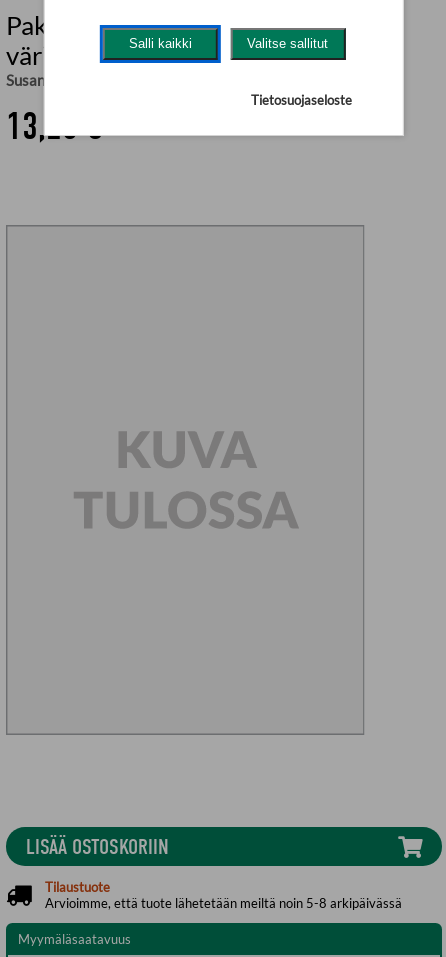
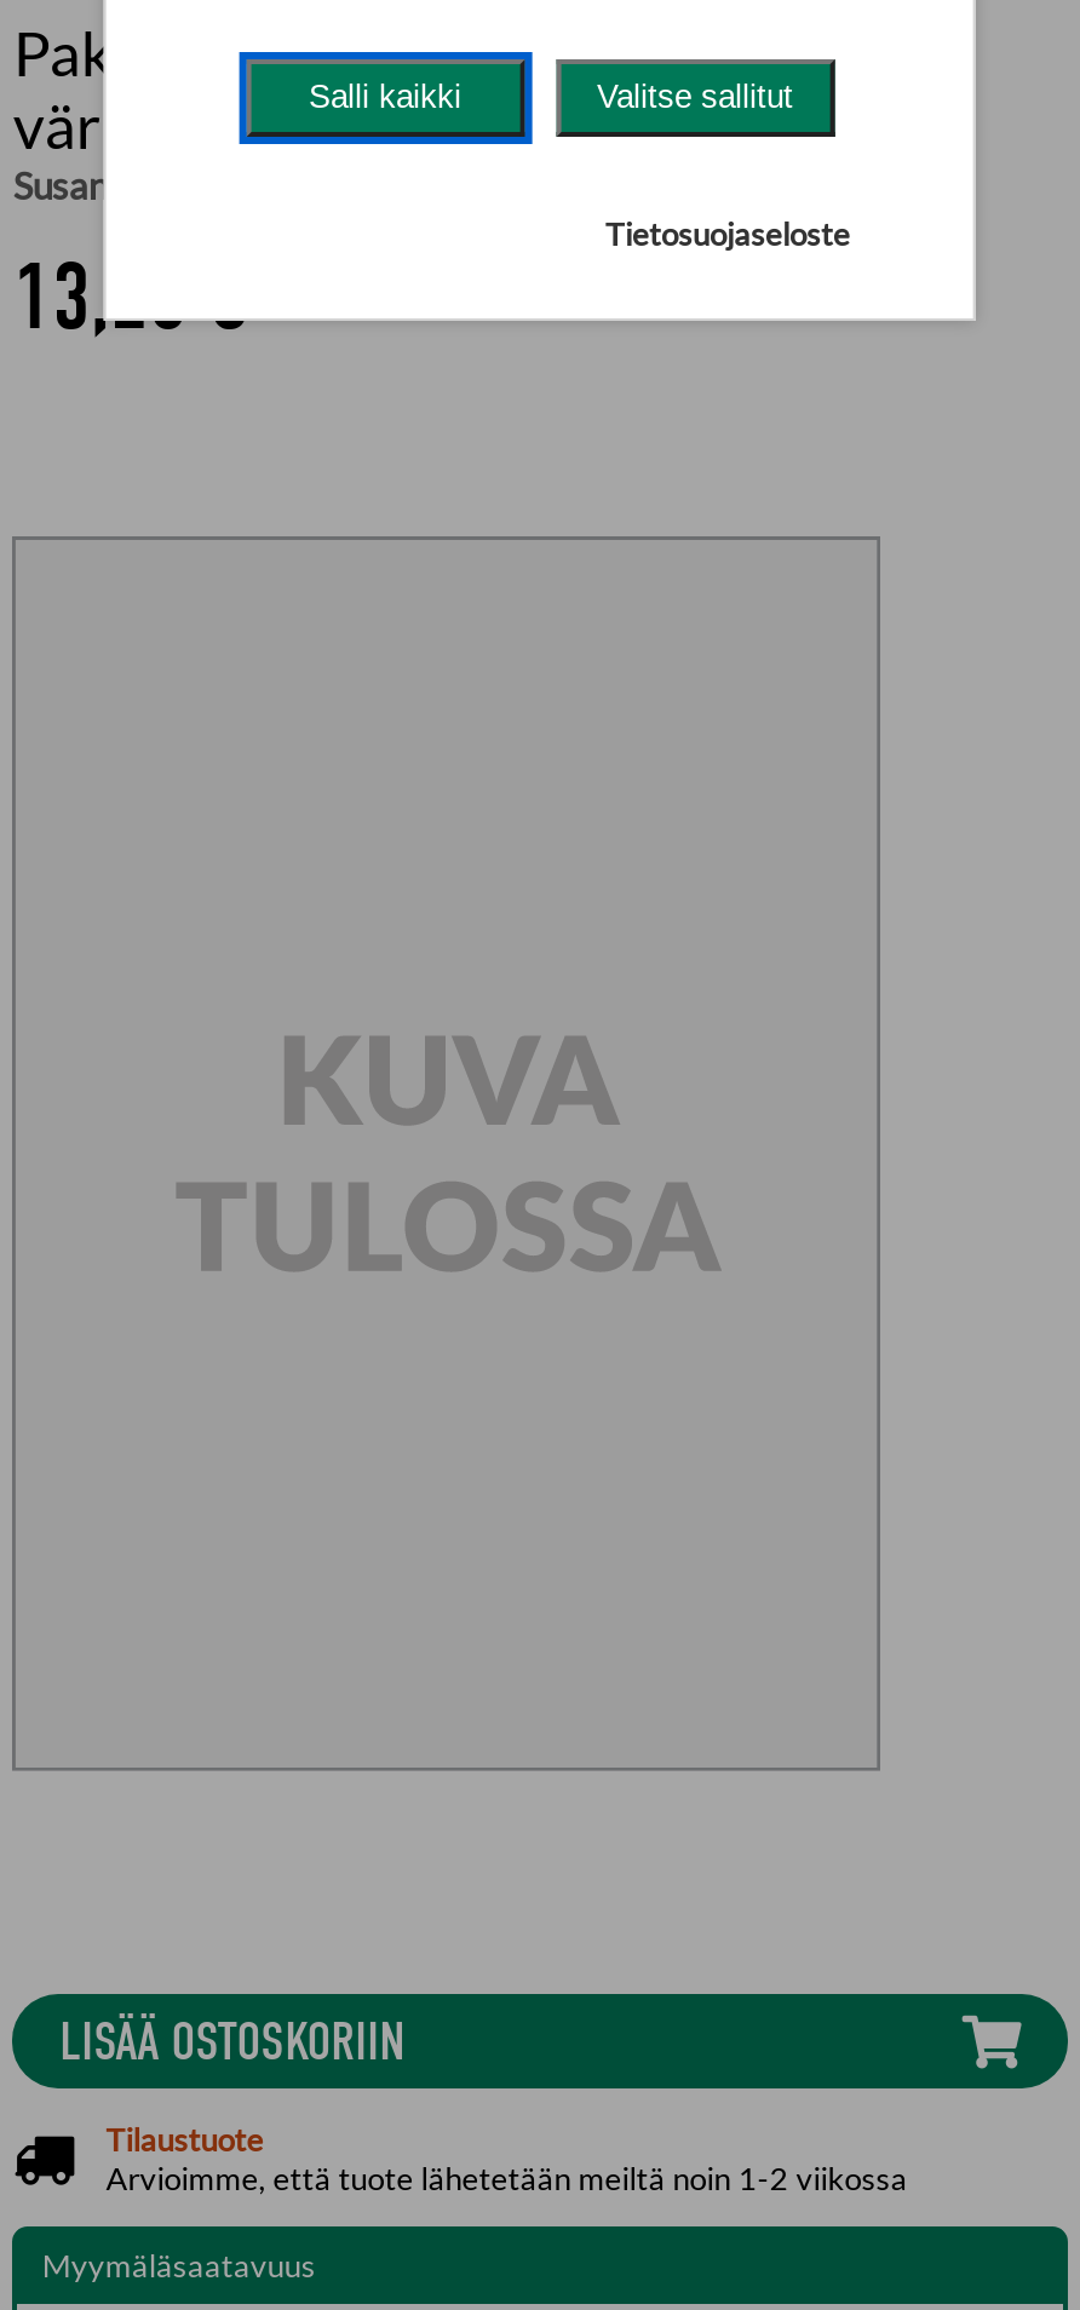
[45,895,402,911] Arvioimme, että tuote lähetetään meiltä noin 5-8 arkipäivässä -> [106,2158,908,2197] Arvioimme, että tuote lähetetään meiltä noin 1-2 viikossa

